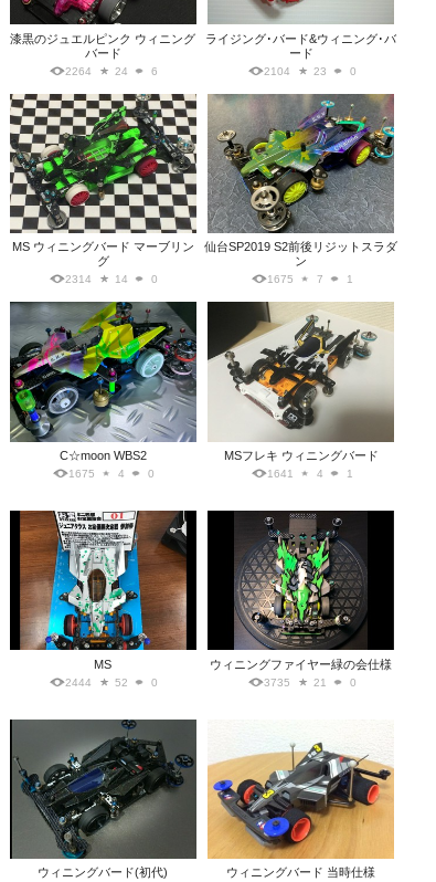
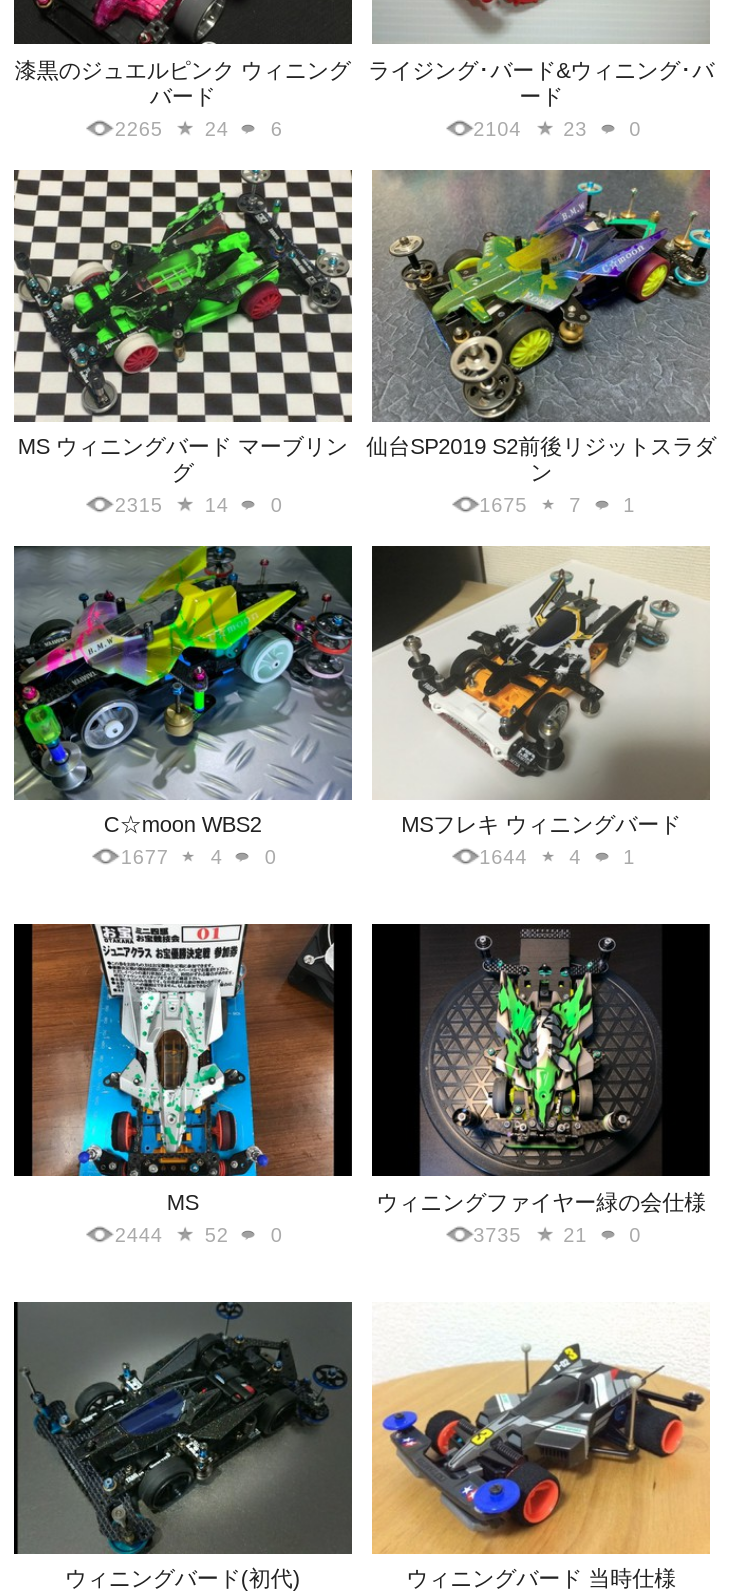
[66,65,158,77] 2264 24 6 -> [115,117,283,139] 2265 24 6
[66,273,158,285] 2314 14 0 -> [115,494,283,516] 2315 14 0
[69,467,155,480] 1675 4 0 -> [121,846,277,868] 1677 4 0
[267,467,353,480] 1641 4 1 -> [479,846,635,868] 1644 4 1

